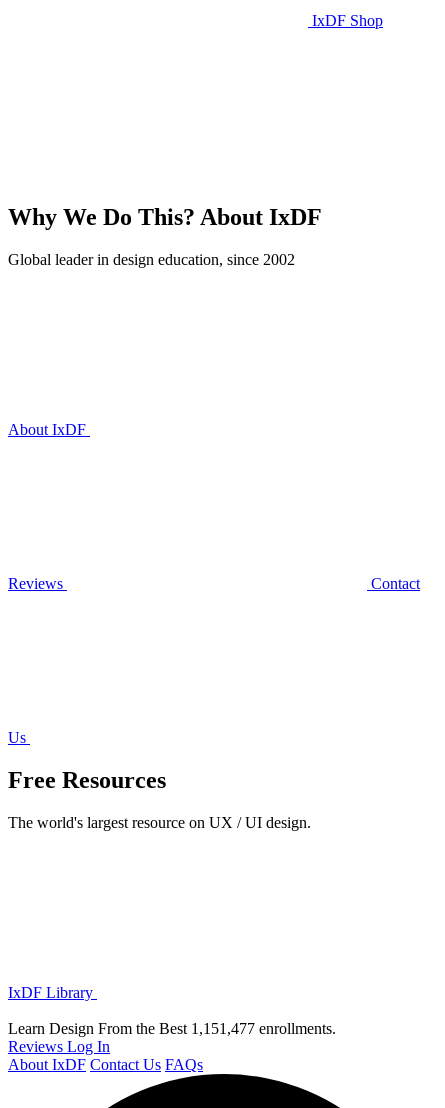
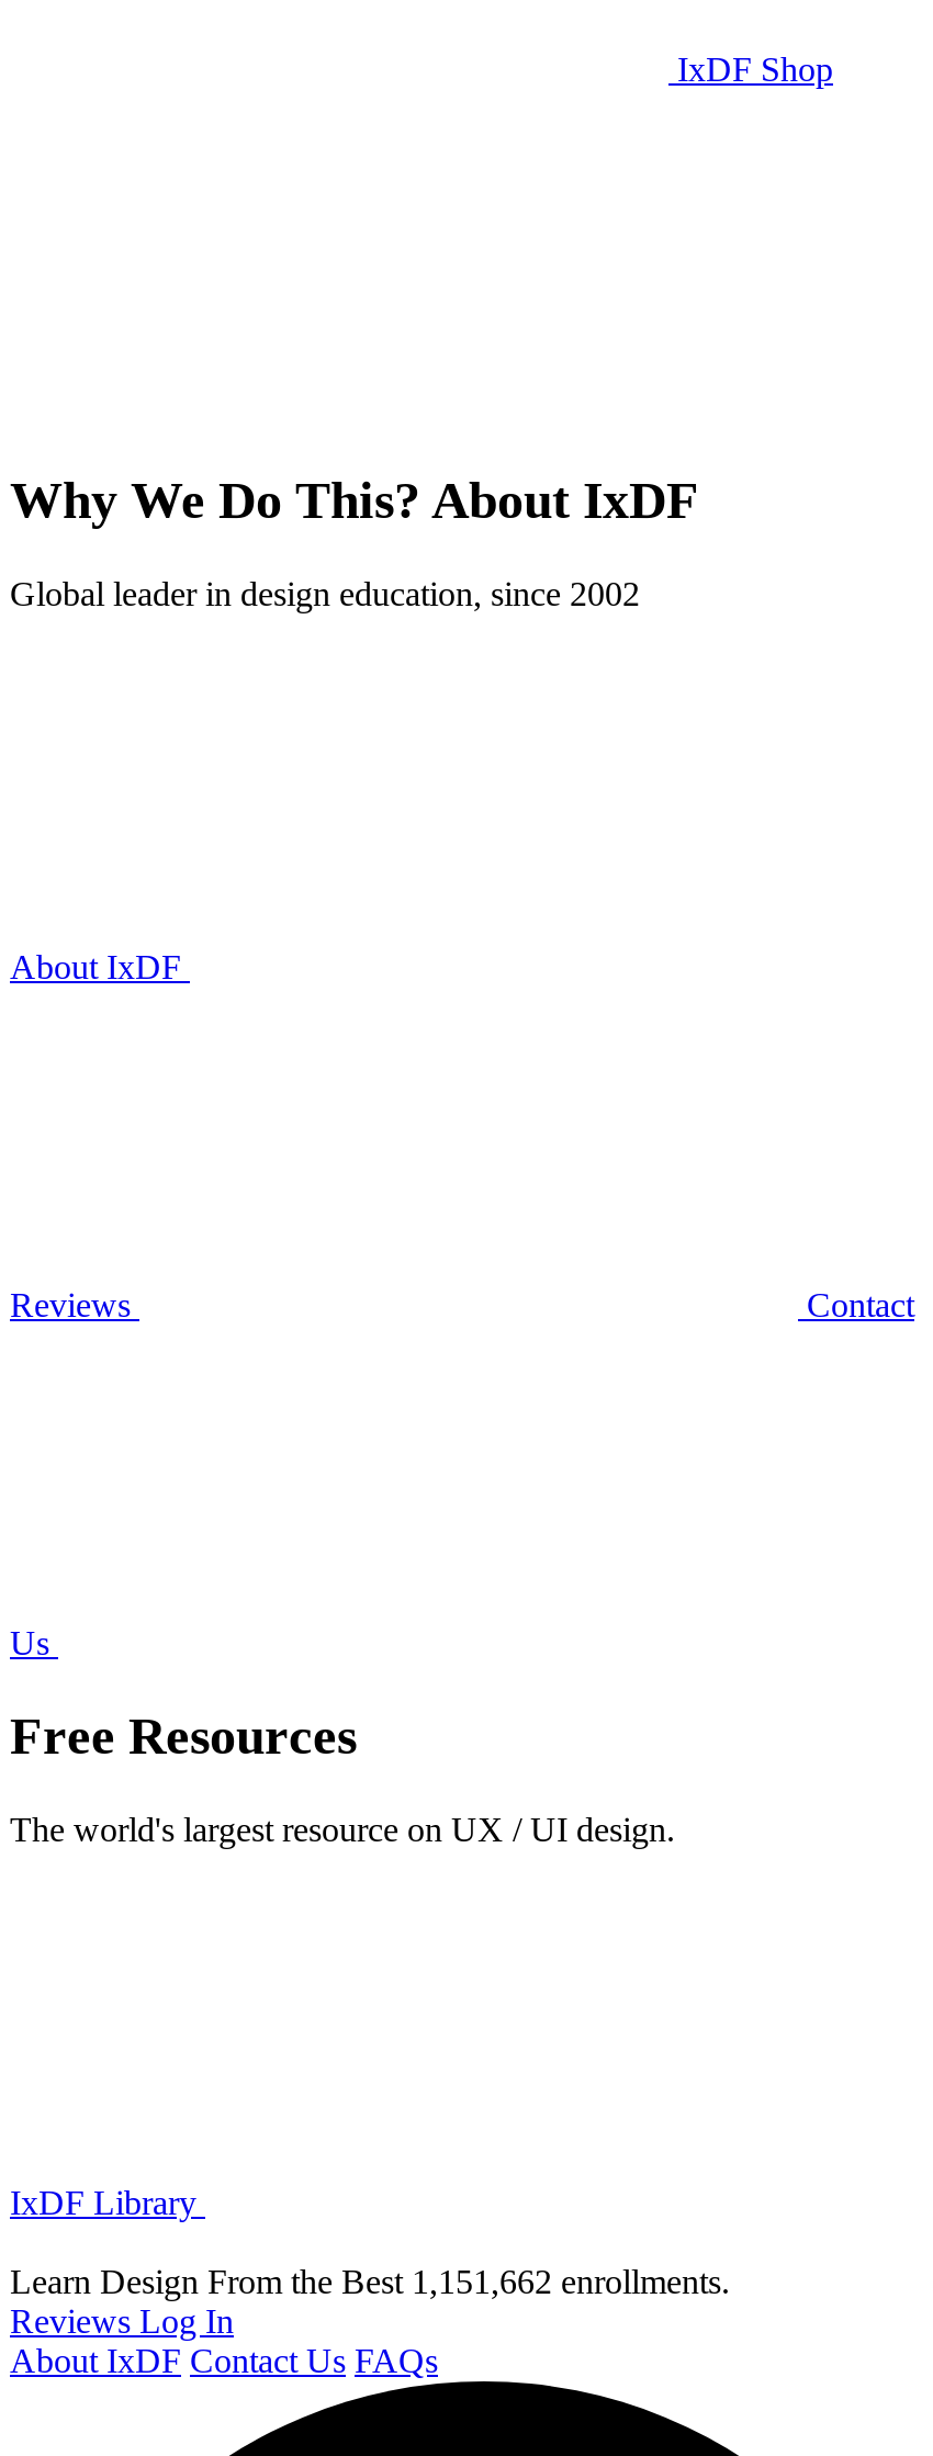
[8,1020,336,1037] Learn Design From the Best 1,151,477 enrollments. -> [10,2262,730,2300] Learn Design From the Best 1,151,662 enrollments.

